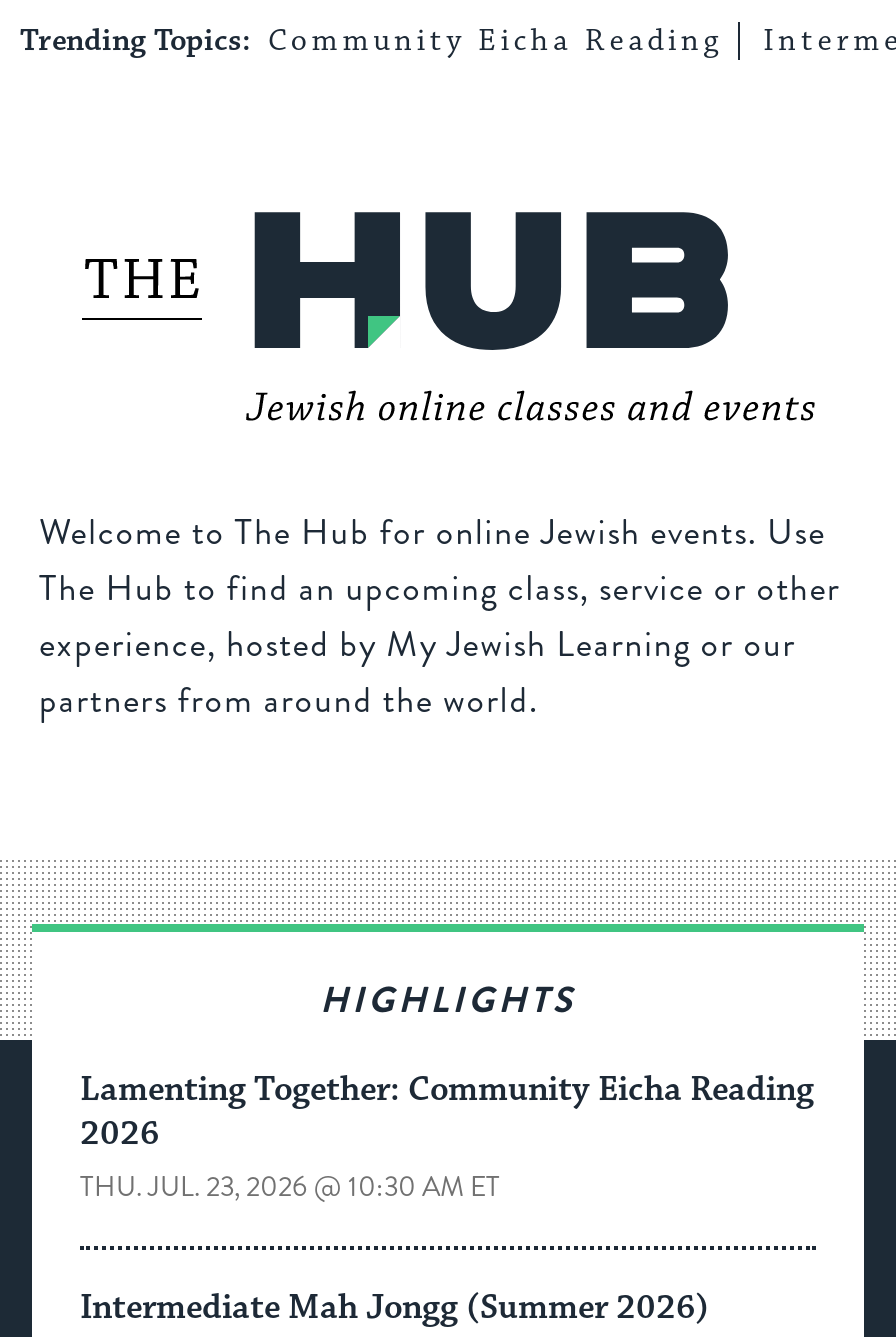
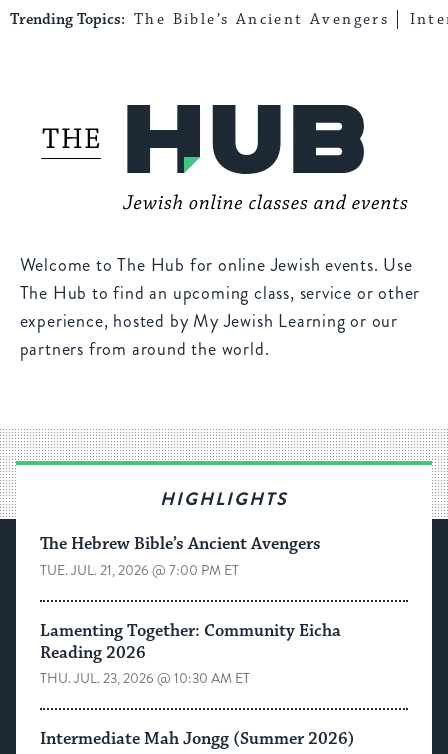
[20,22,722,60] Trending Topics: Community Eicha Reading -> [10,10,389,29] Trending Topics: The Bible’s Ancient Avengers
[80,1068,814,1156] Lamenting Together: Community Eicha Reading | 2026 -> [40,533,341,663] The Hebrew Bible’s Ancient Avengers | TUE. JUL. 21, 2026 @ 7:00 PM ET | Lamenting Together: Community Eicha | Reading 2026

